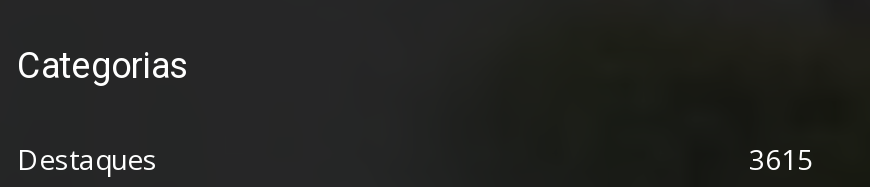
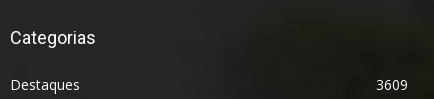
[749,139,813,177] 3615 -> [376,75,408,94] 3609

